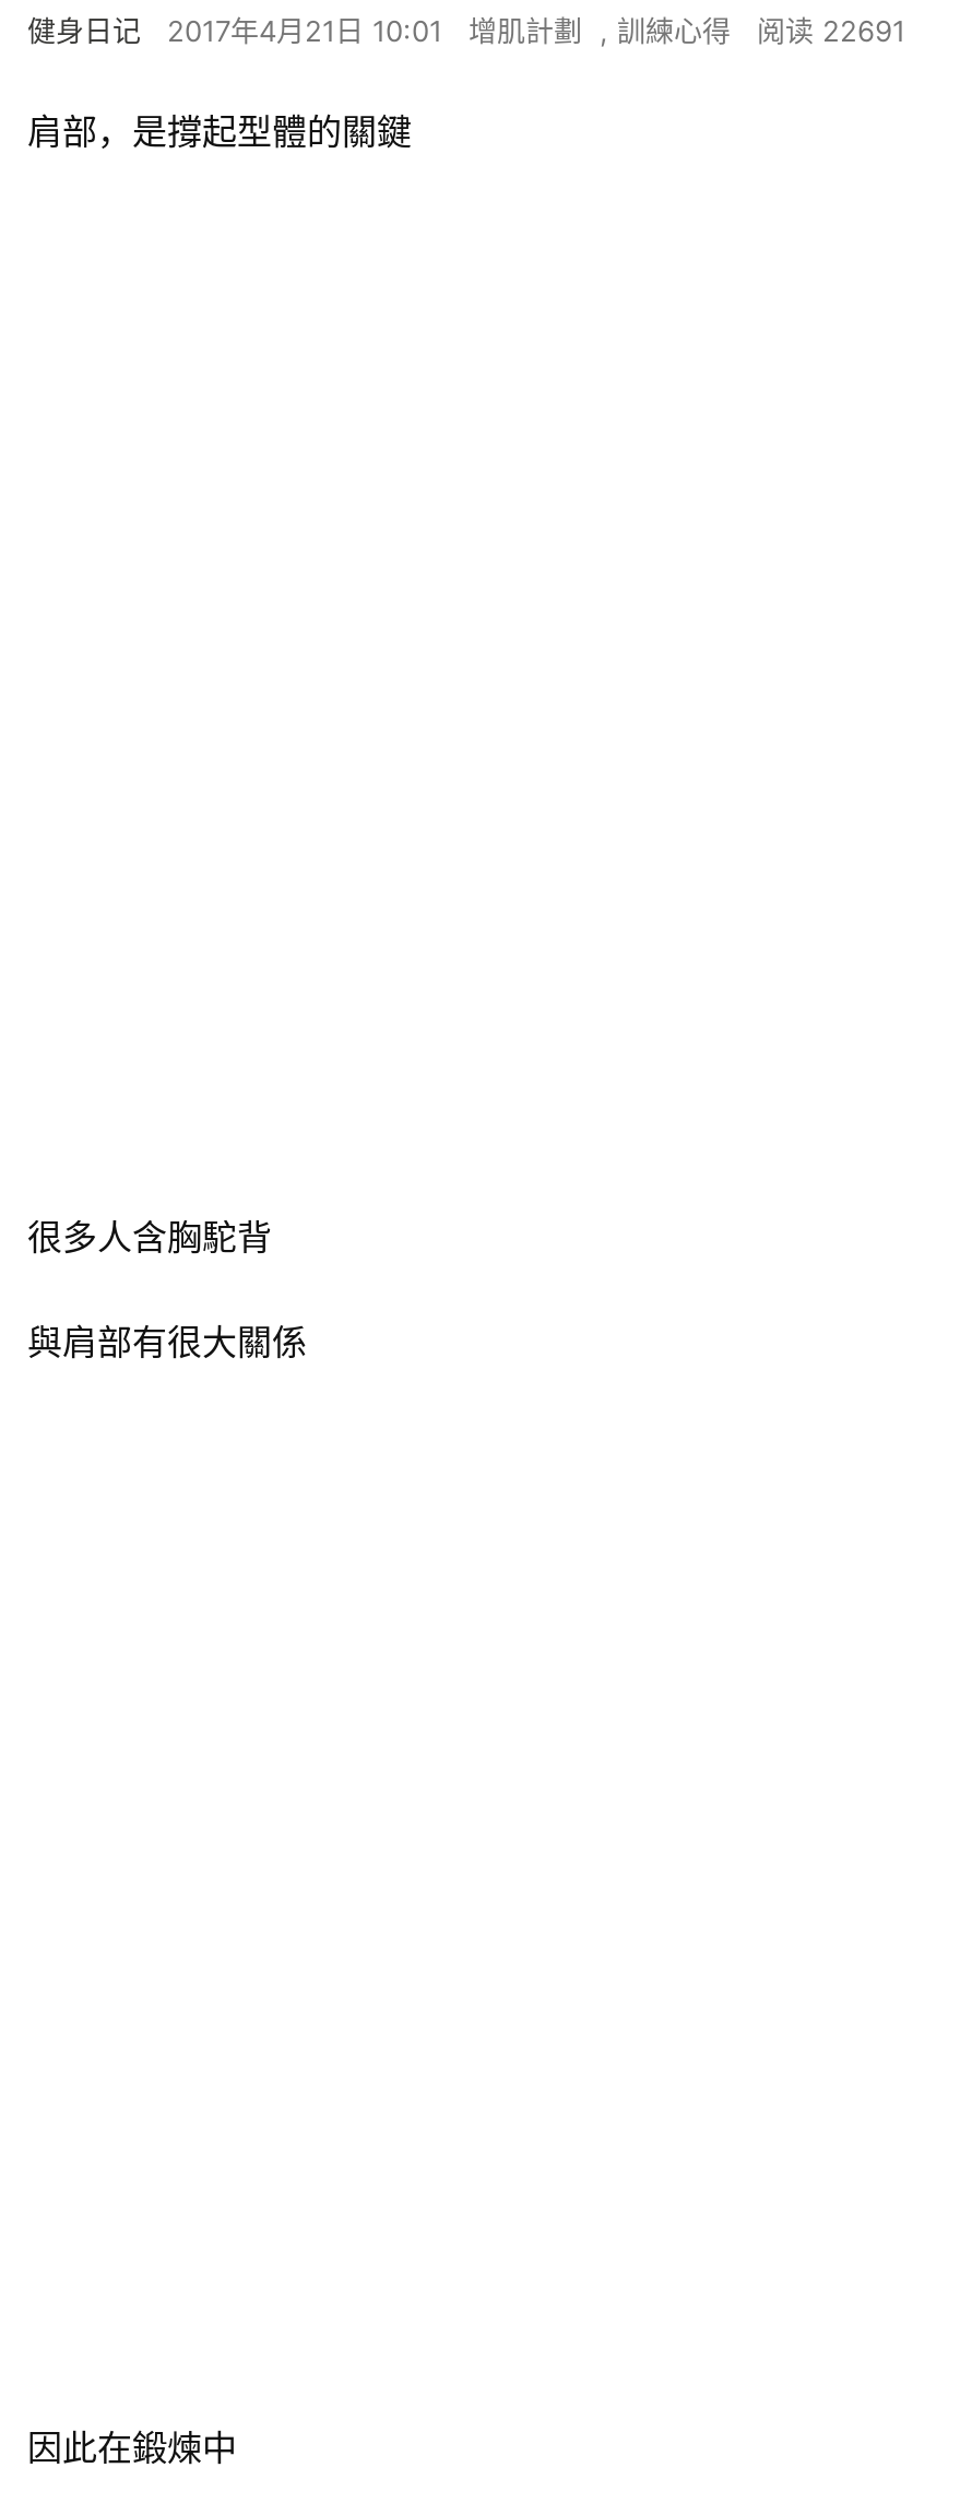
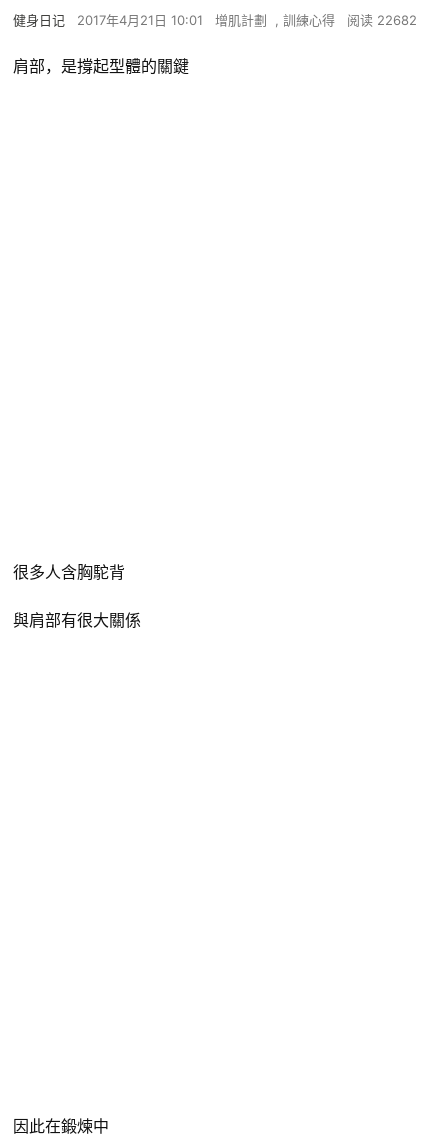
[27,13,905,48] 健身日记 2017年4月21日 10:01 增肌計劃 ,訓練心得 阅读 22691 -> [13,12,417,28] 健身日记 2017年4月21日 10:01 增肌計劃 ,訓練心得 阅读 22682

